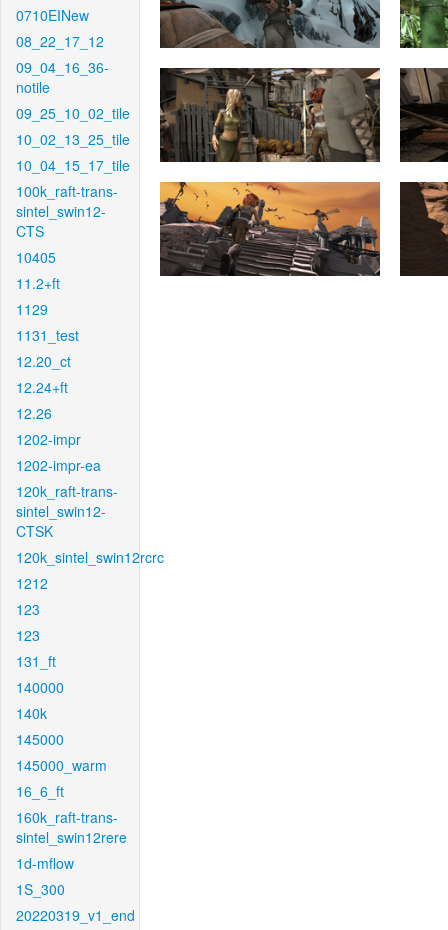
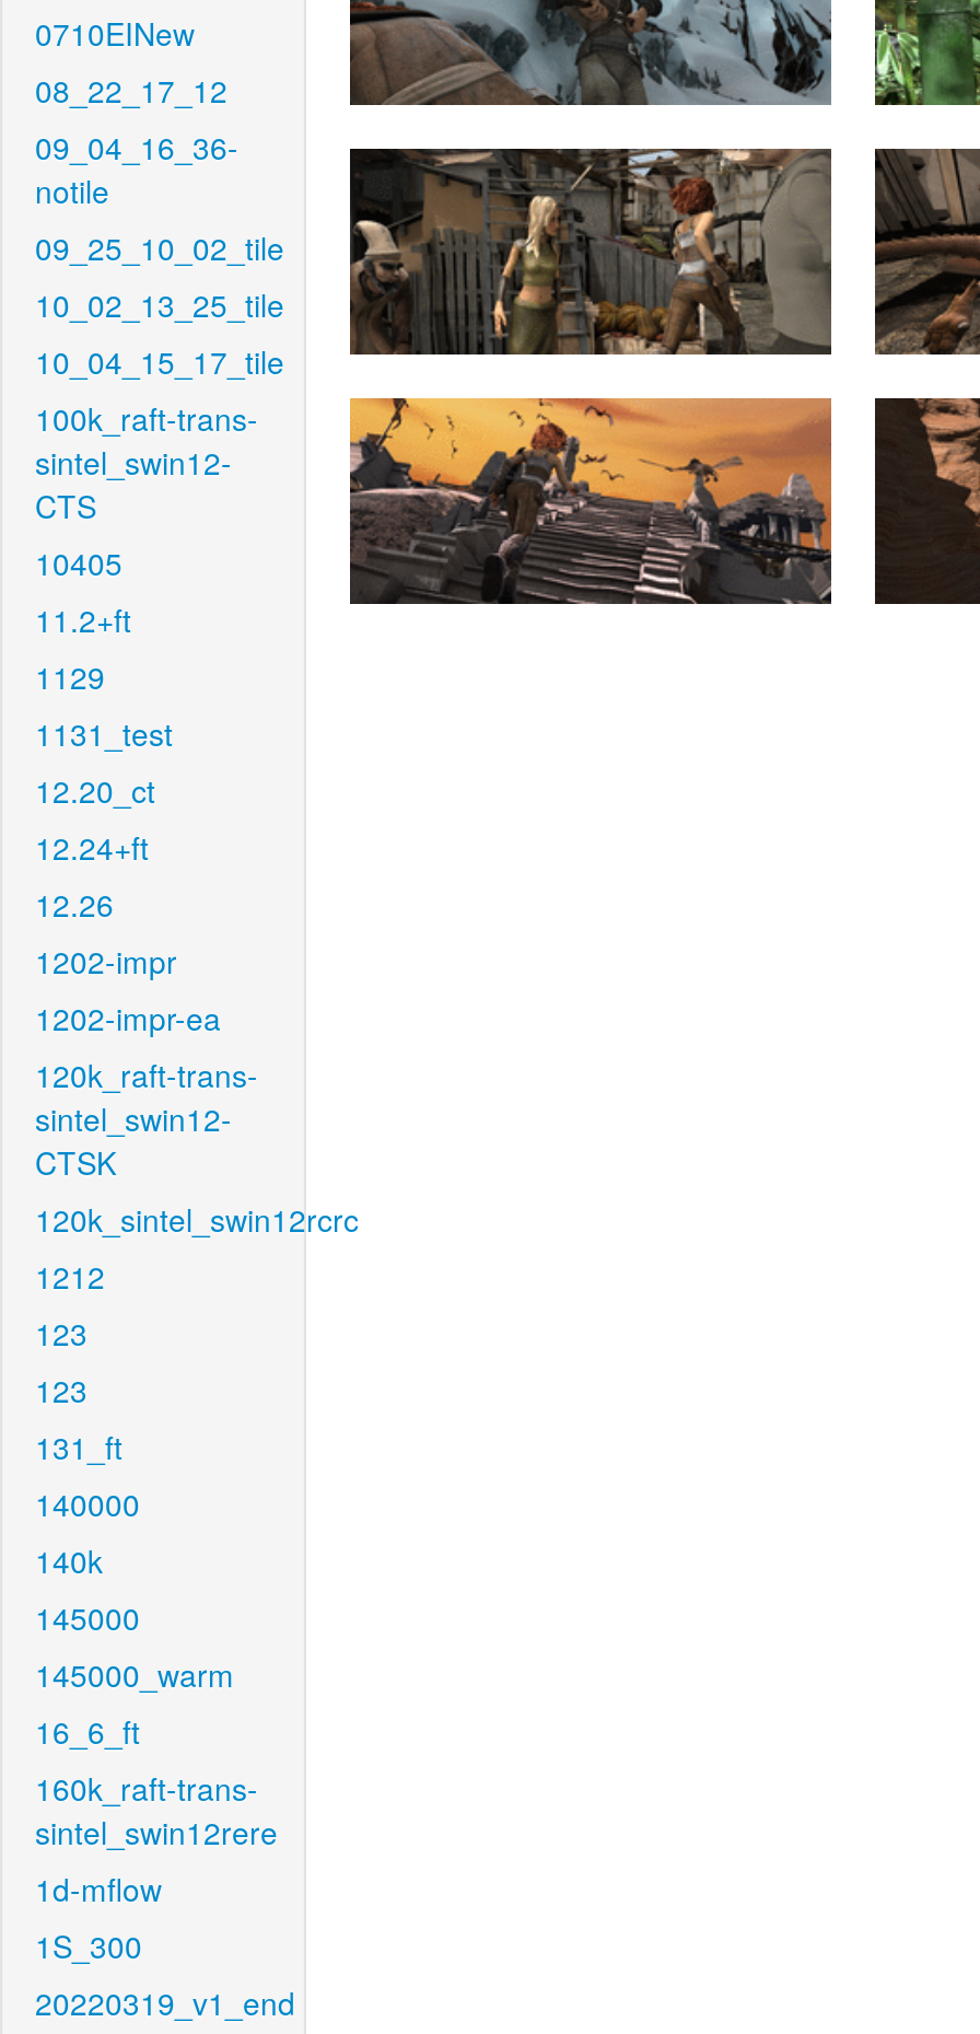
[159,68,380,163] [image] -> [348,149,833,357] [image]
[400,68,445,162] [image] -> [875,151,973,357] [image]

